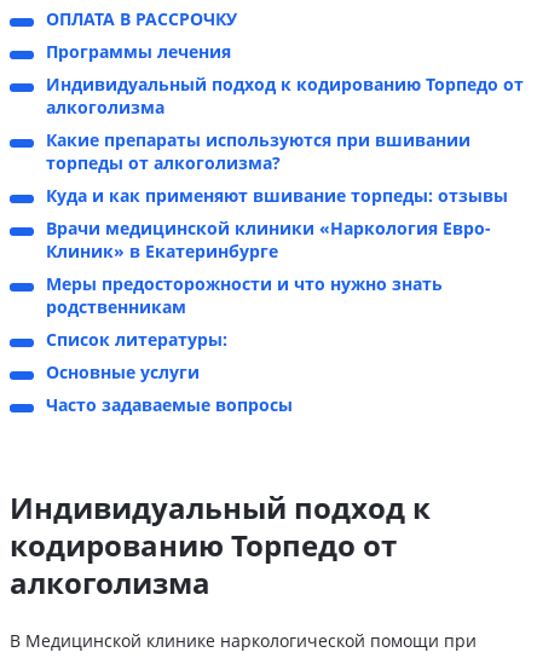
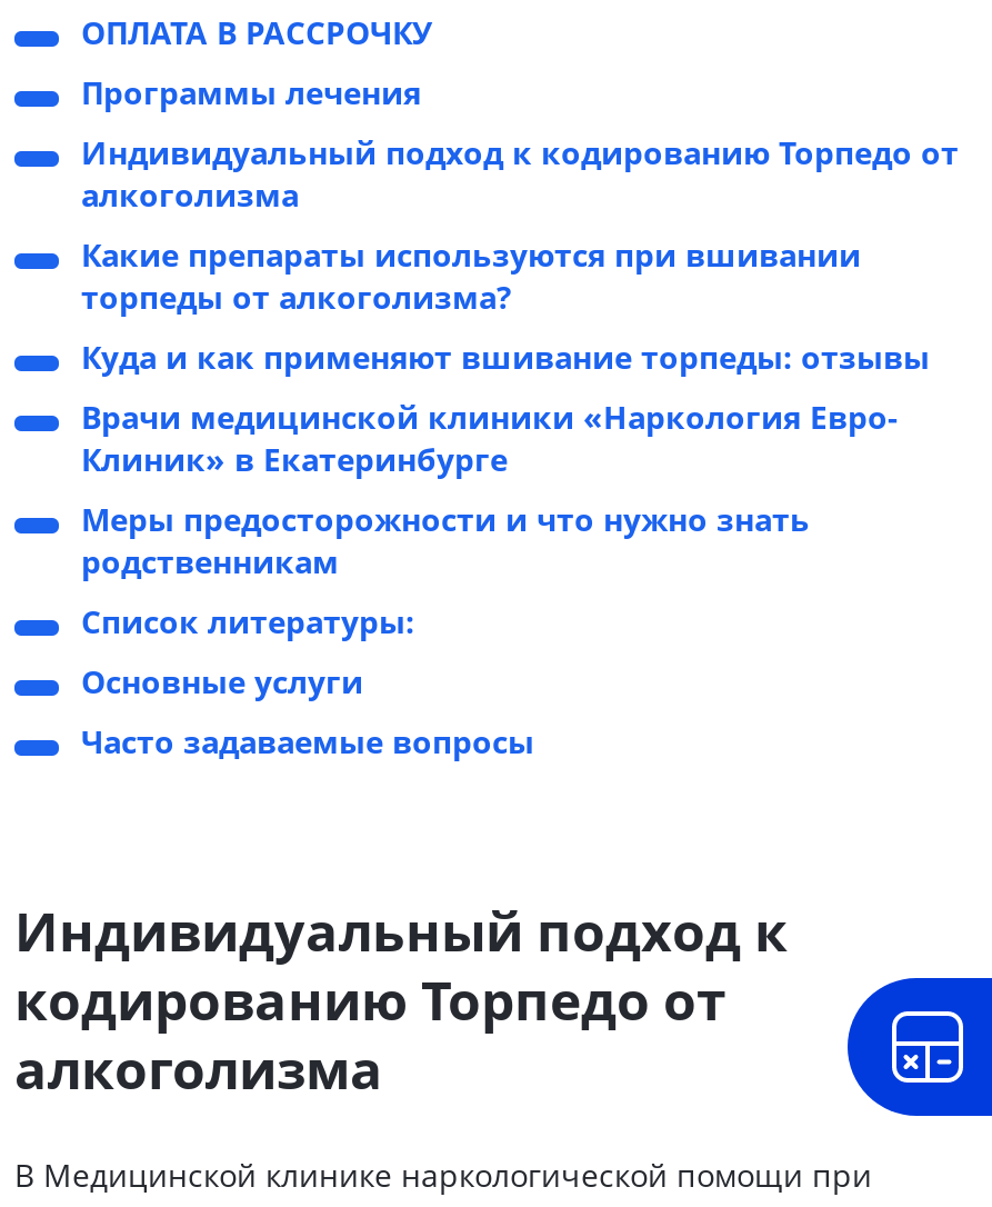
none -> [845,976,985,1118] [image]

